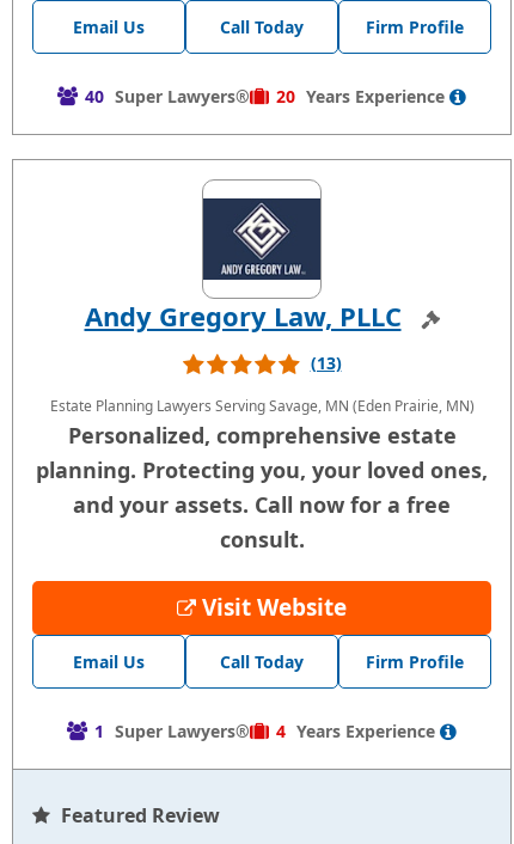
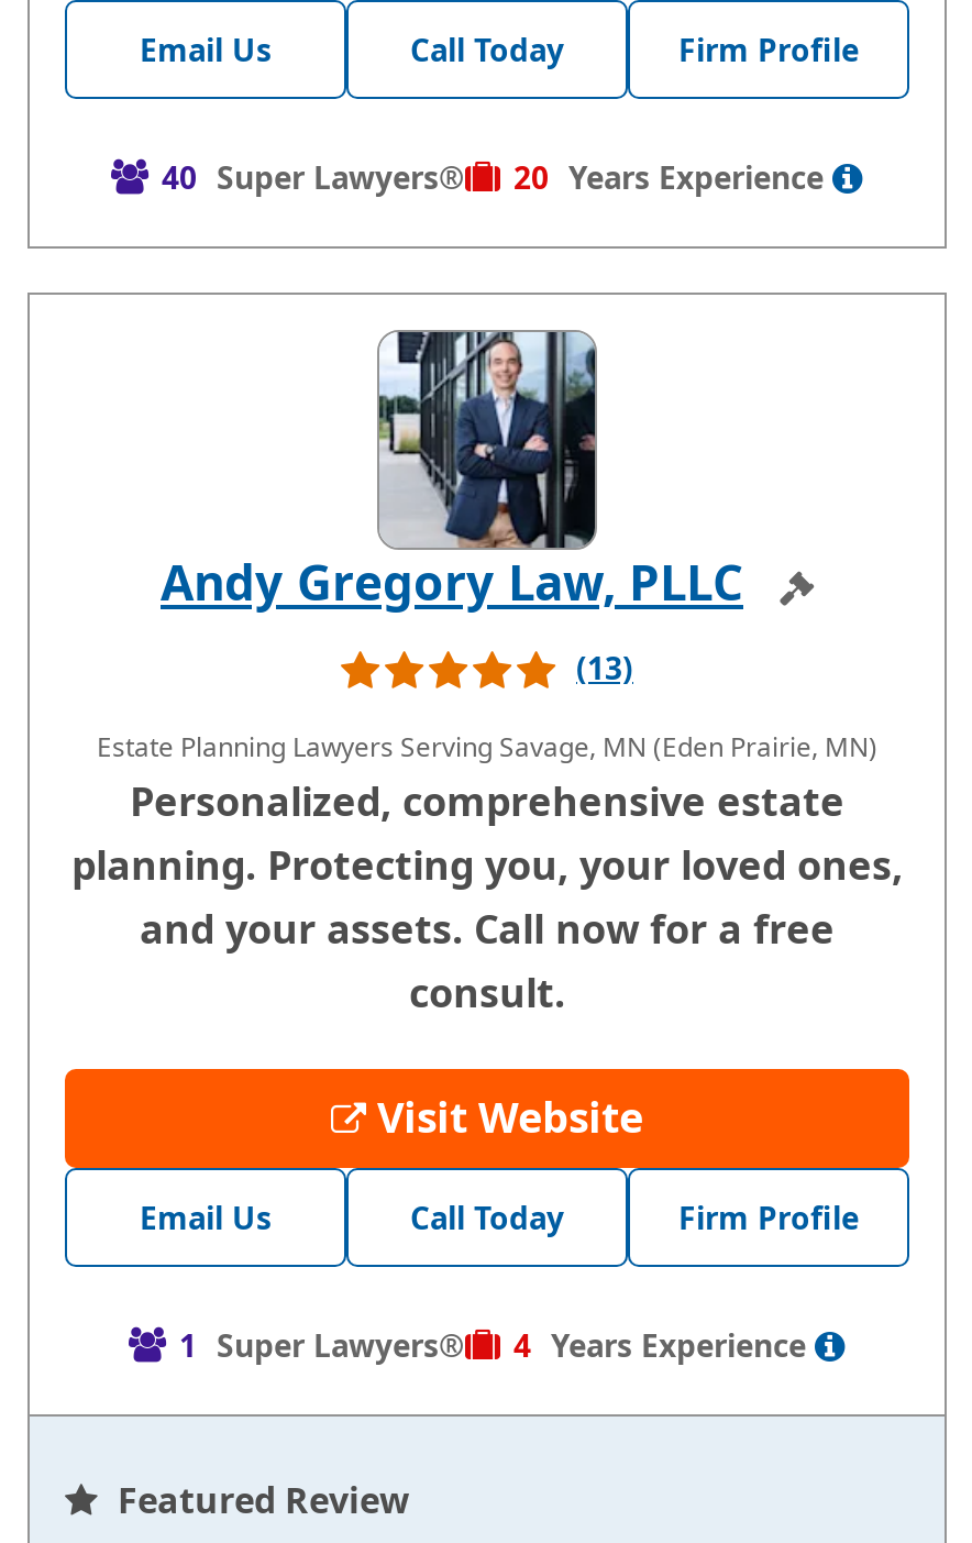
[202,181,322,295] [image] -> [377,330,597,543] [image]

